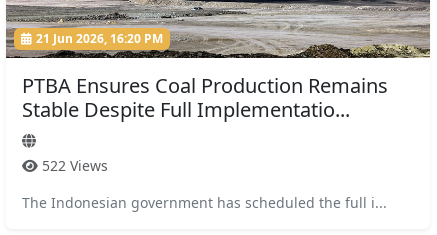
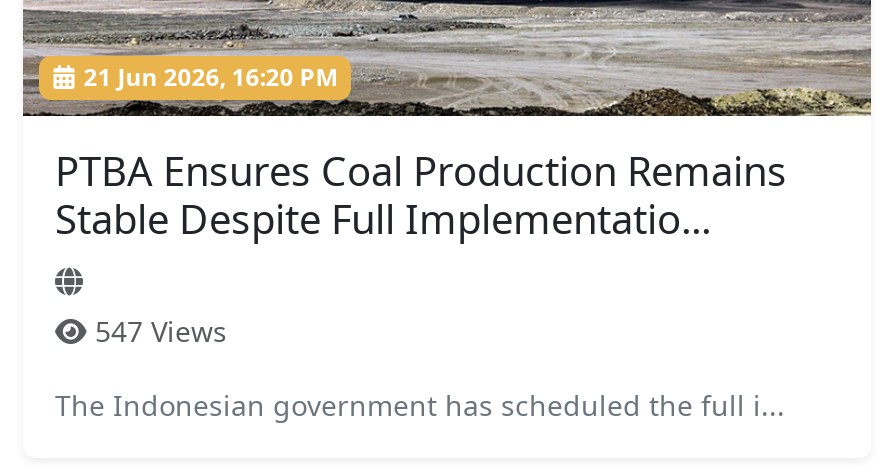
[42,156,108,175] 522 Views -> [95,311,227,349] 547 Views

